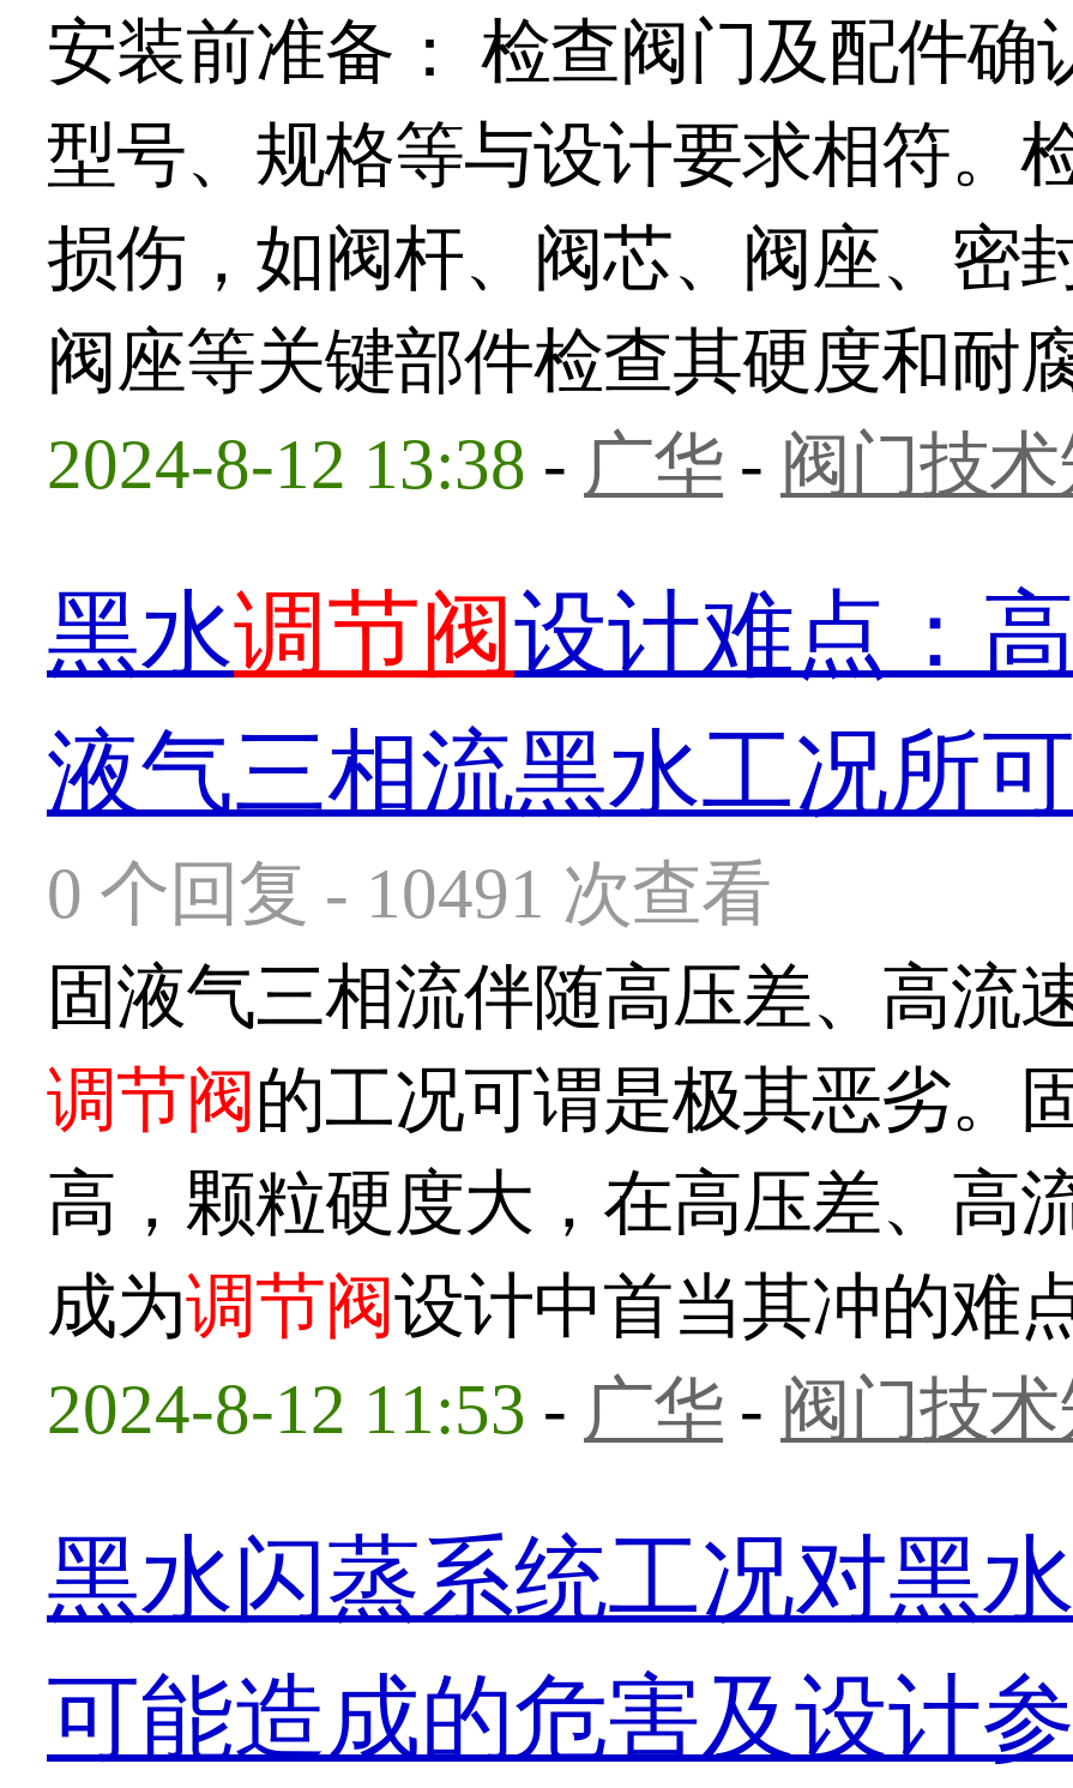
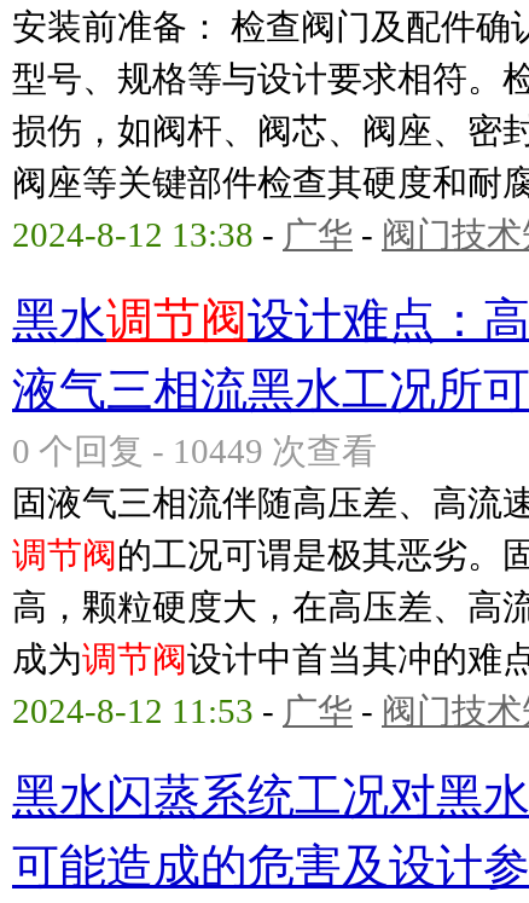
[47,855,771,932] 0 个回复 - 10491 次查看 -> [12,432,377,470] 0 个回复 - 10449 次查看

